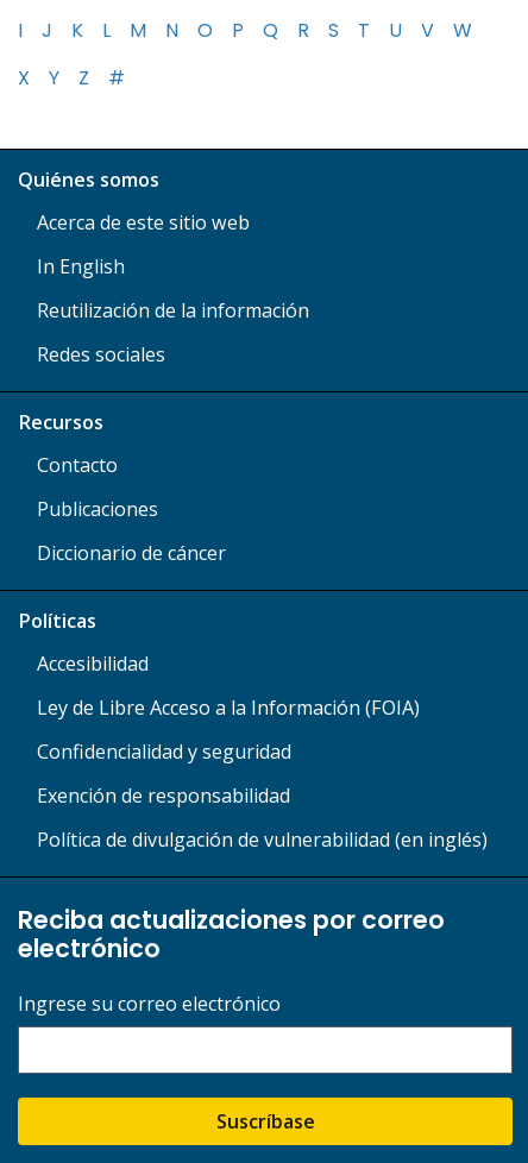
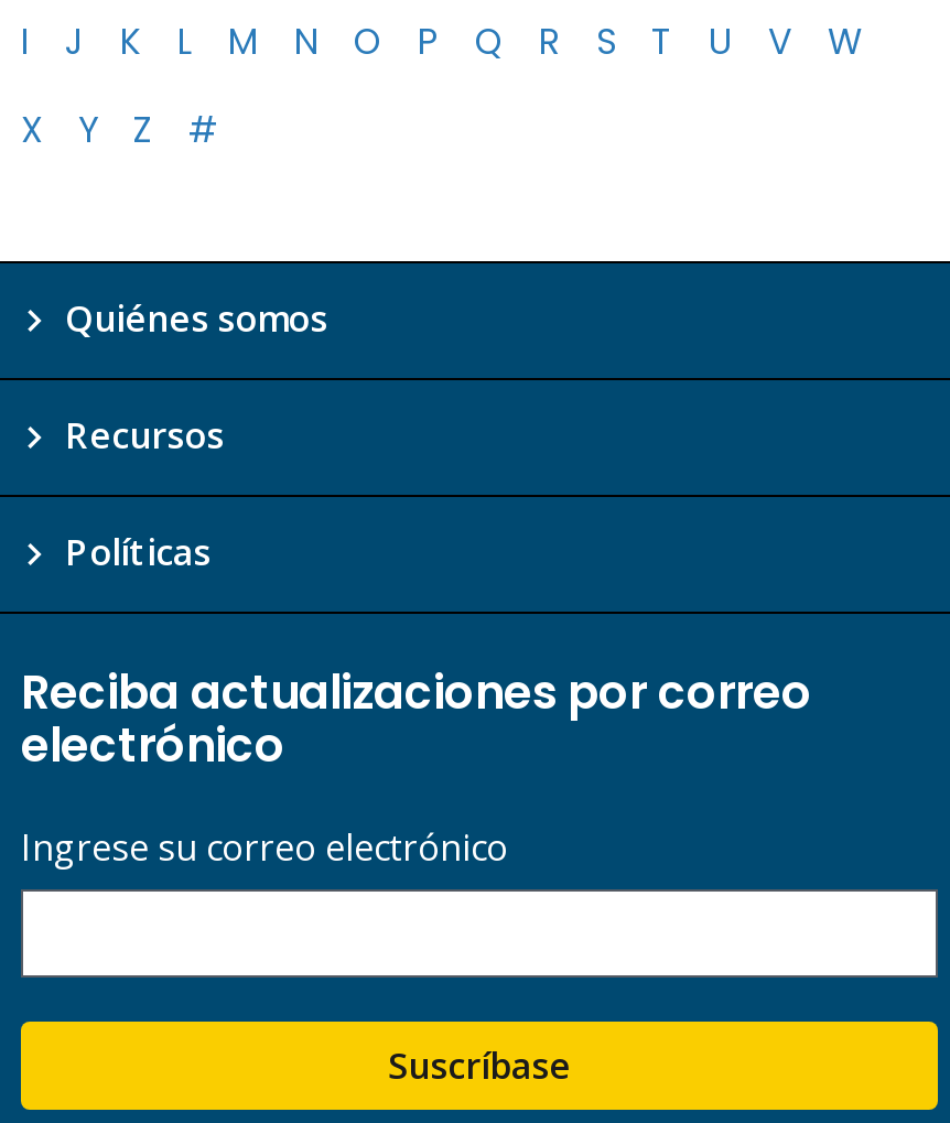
[37,209,309,367] Acerca de este sitio web | In English | Reutilización de la información | Redes sociales -> none
[37,452,226,566] Contacto | Publicaciones | Diccionario de cáncer -> none
[37,650,488,853] Accesibilidad | Ley de Libre Acceso a la Información (FOIA) | Confidencialidad y seguridad | Exención de responsabilidad | Política de divulgación de vulnerabilidad (en inglés) -> none

